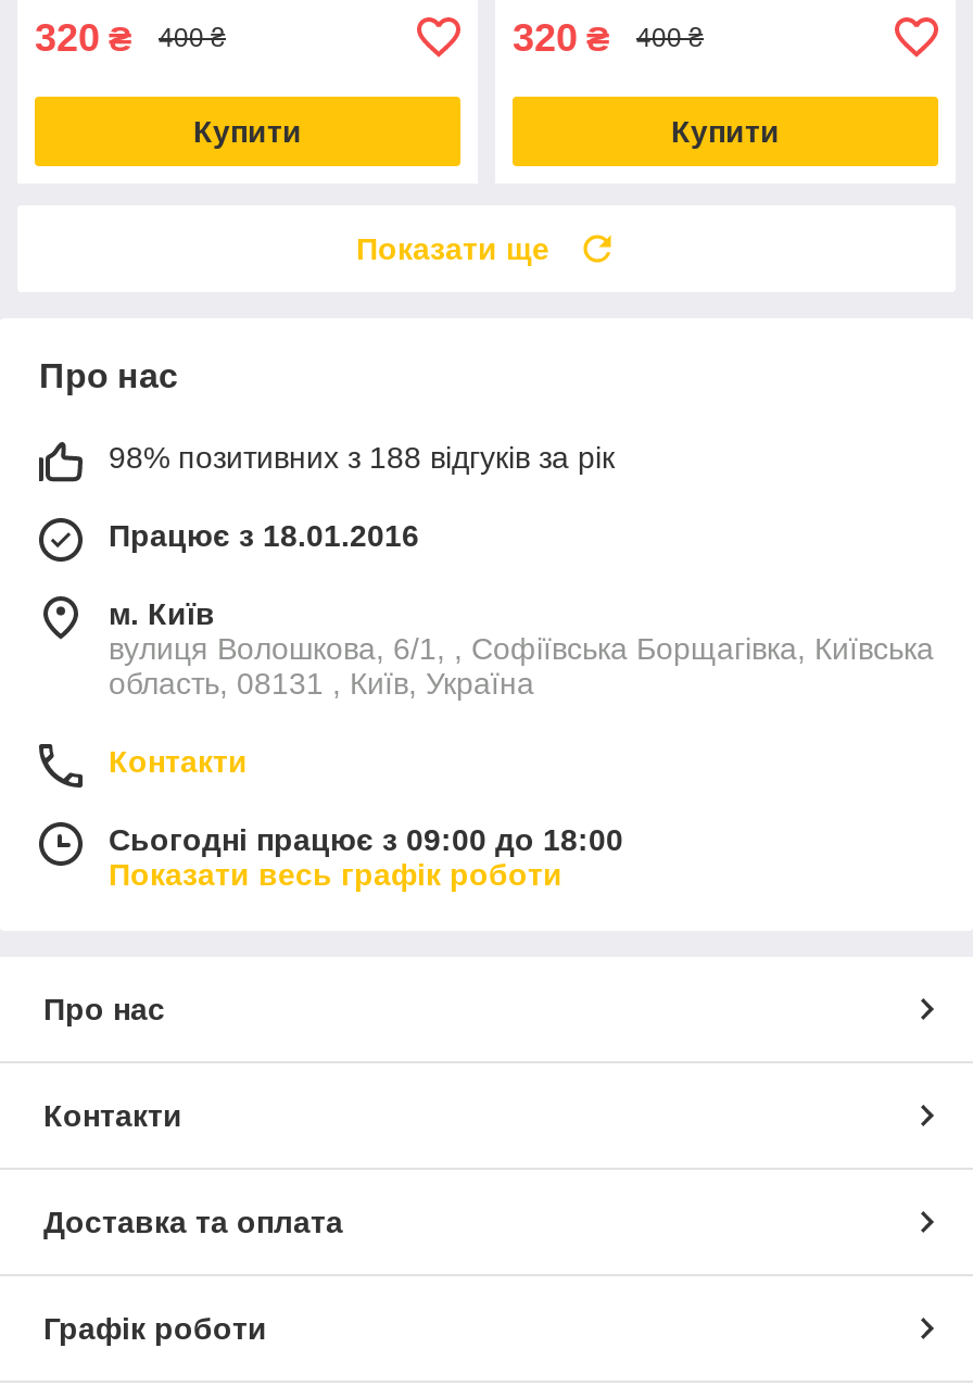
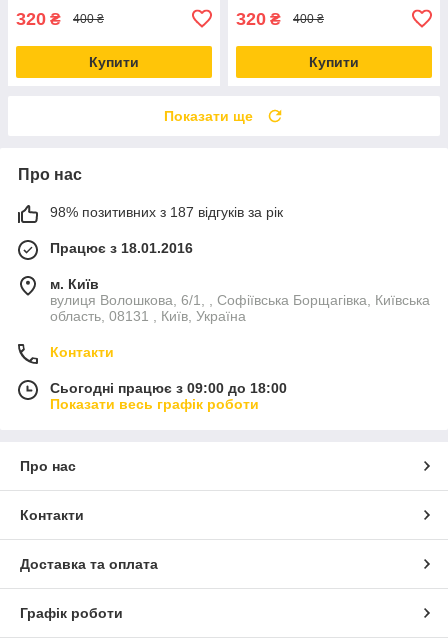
[109,439,615,474] 98% позитивних з 188 відгуків за рік -> [50,204,283,220] 98% позитивних з 187 відгуків за рік

